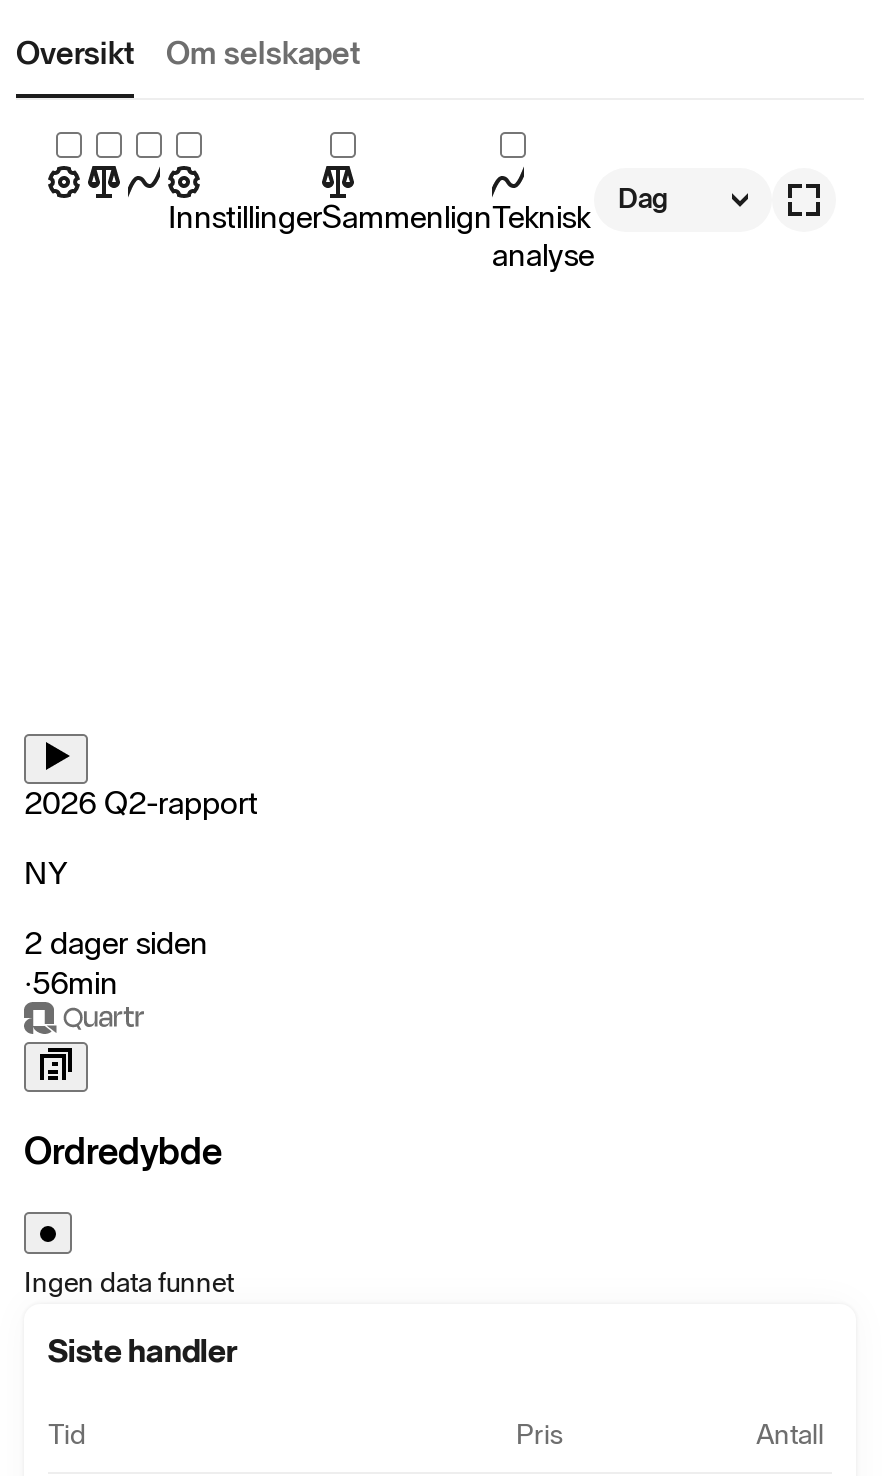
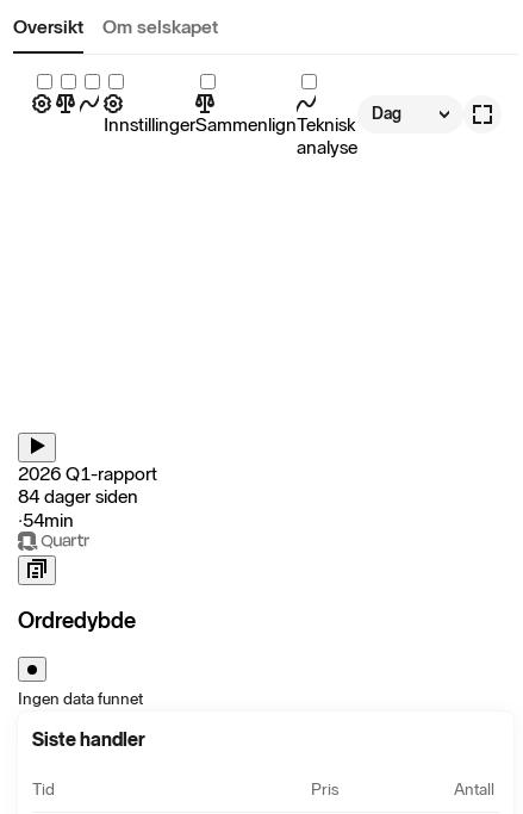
[24,784,258,1002] 2026 Q2-rapport | NY | 2 dager siden | ‧56min -> [18,462,157,531] 2026 Q1-rapport | 84 dager siden | ‧54min

